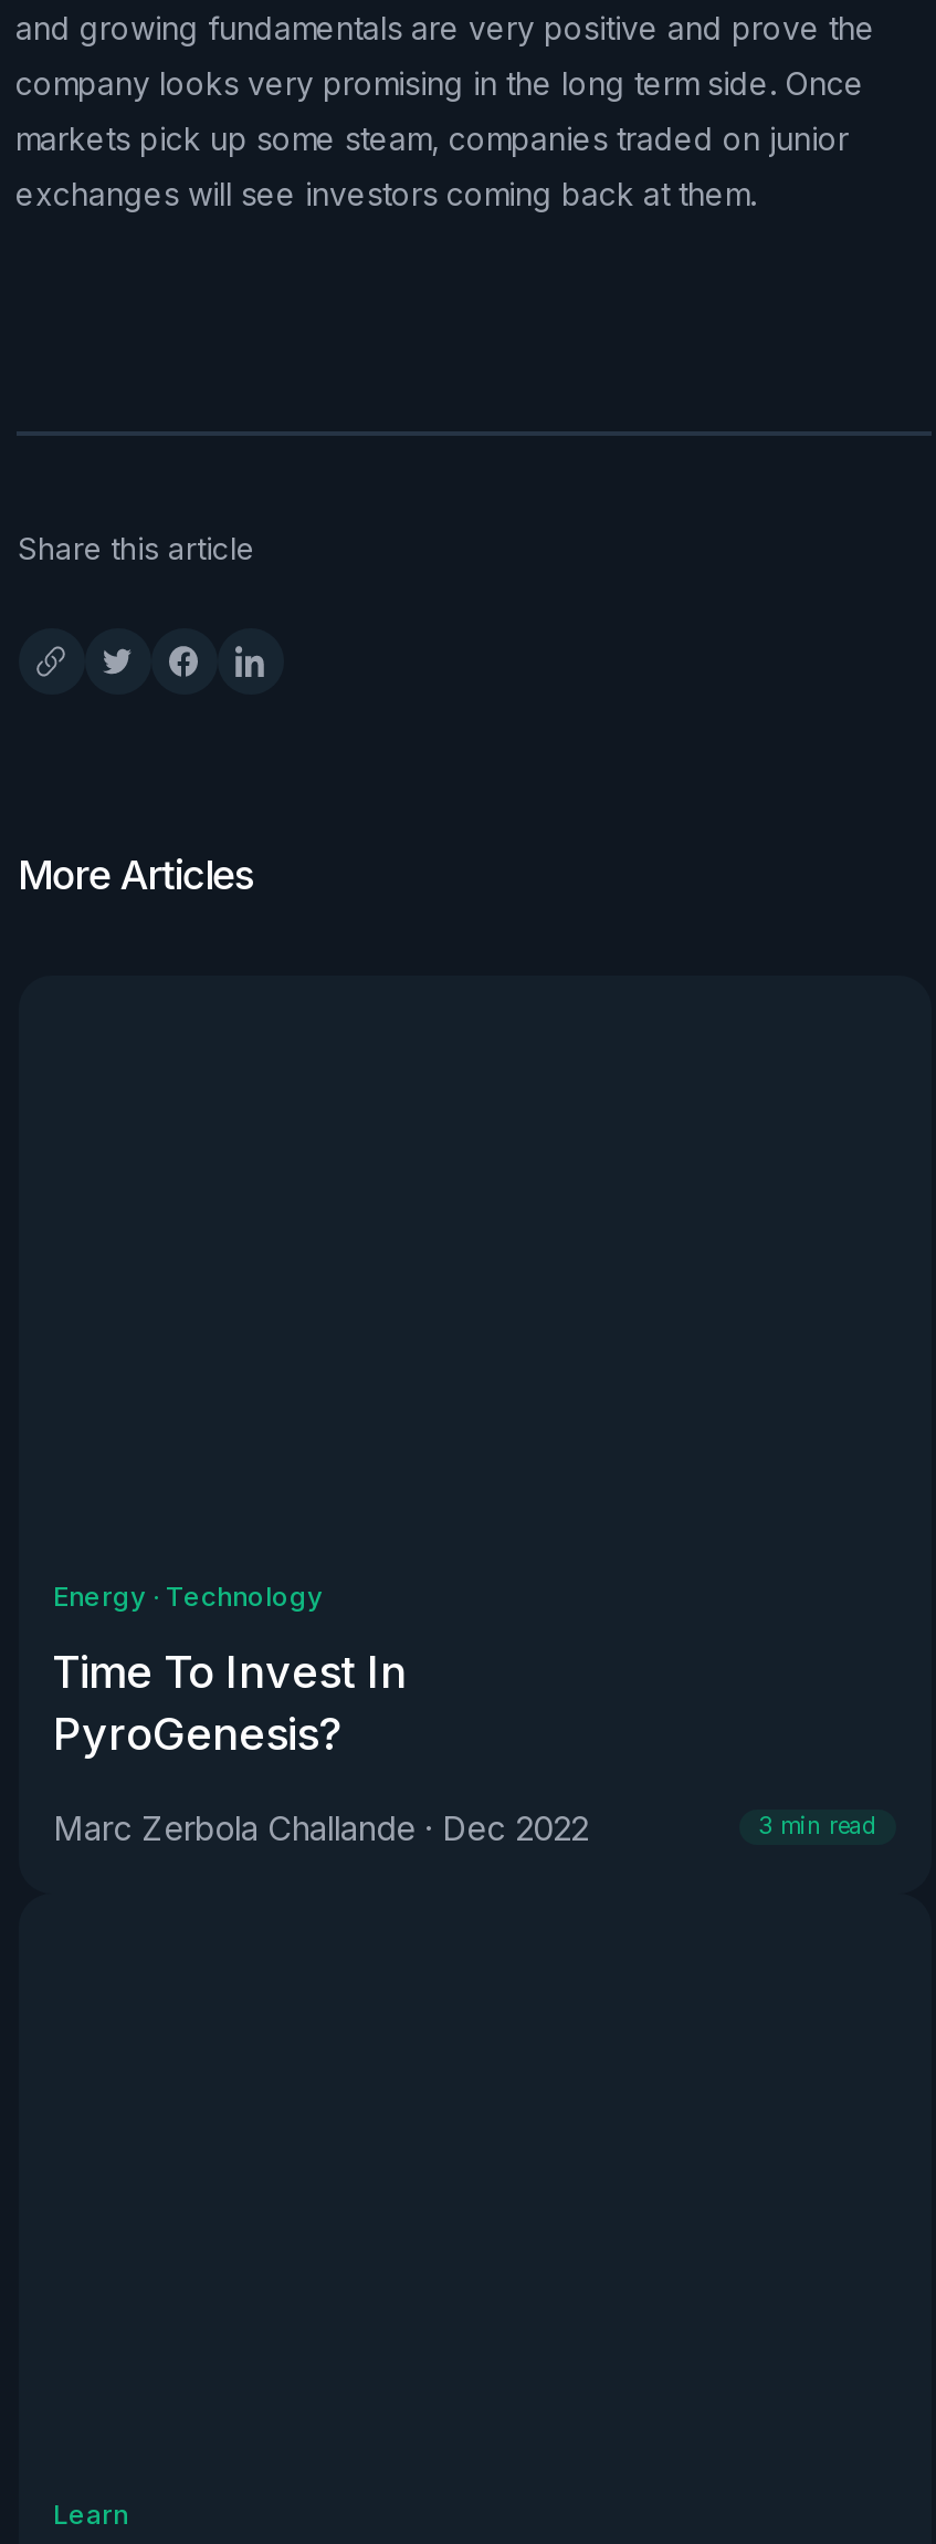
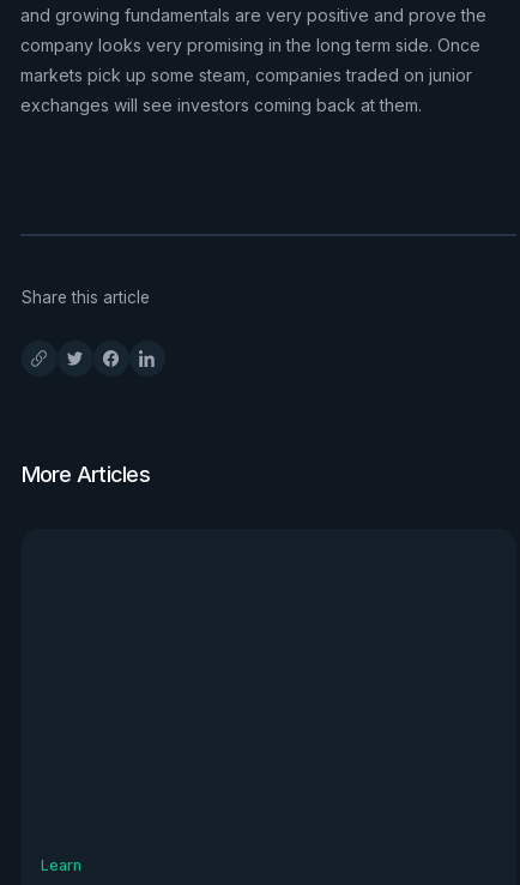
[51,1579,875,1849] Energy · Technology | Time To Invest In | PyroGenesis? | Marc Zerbola Challande · Dec 2022 | 3 min read -> none

